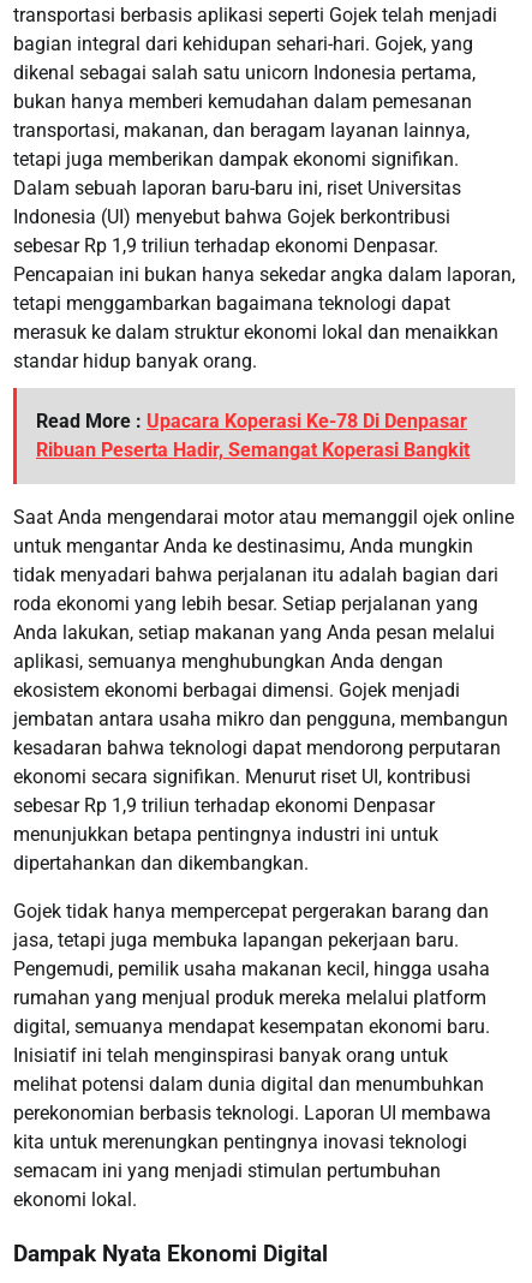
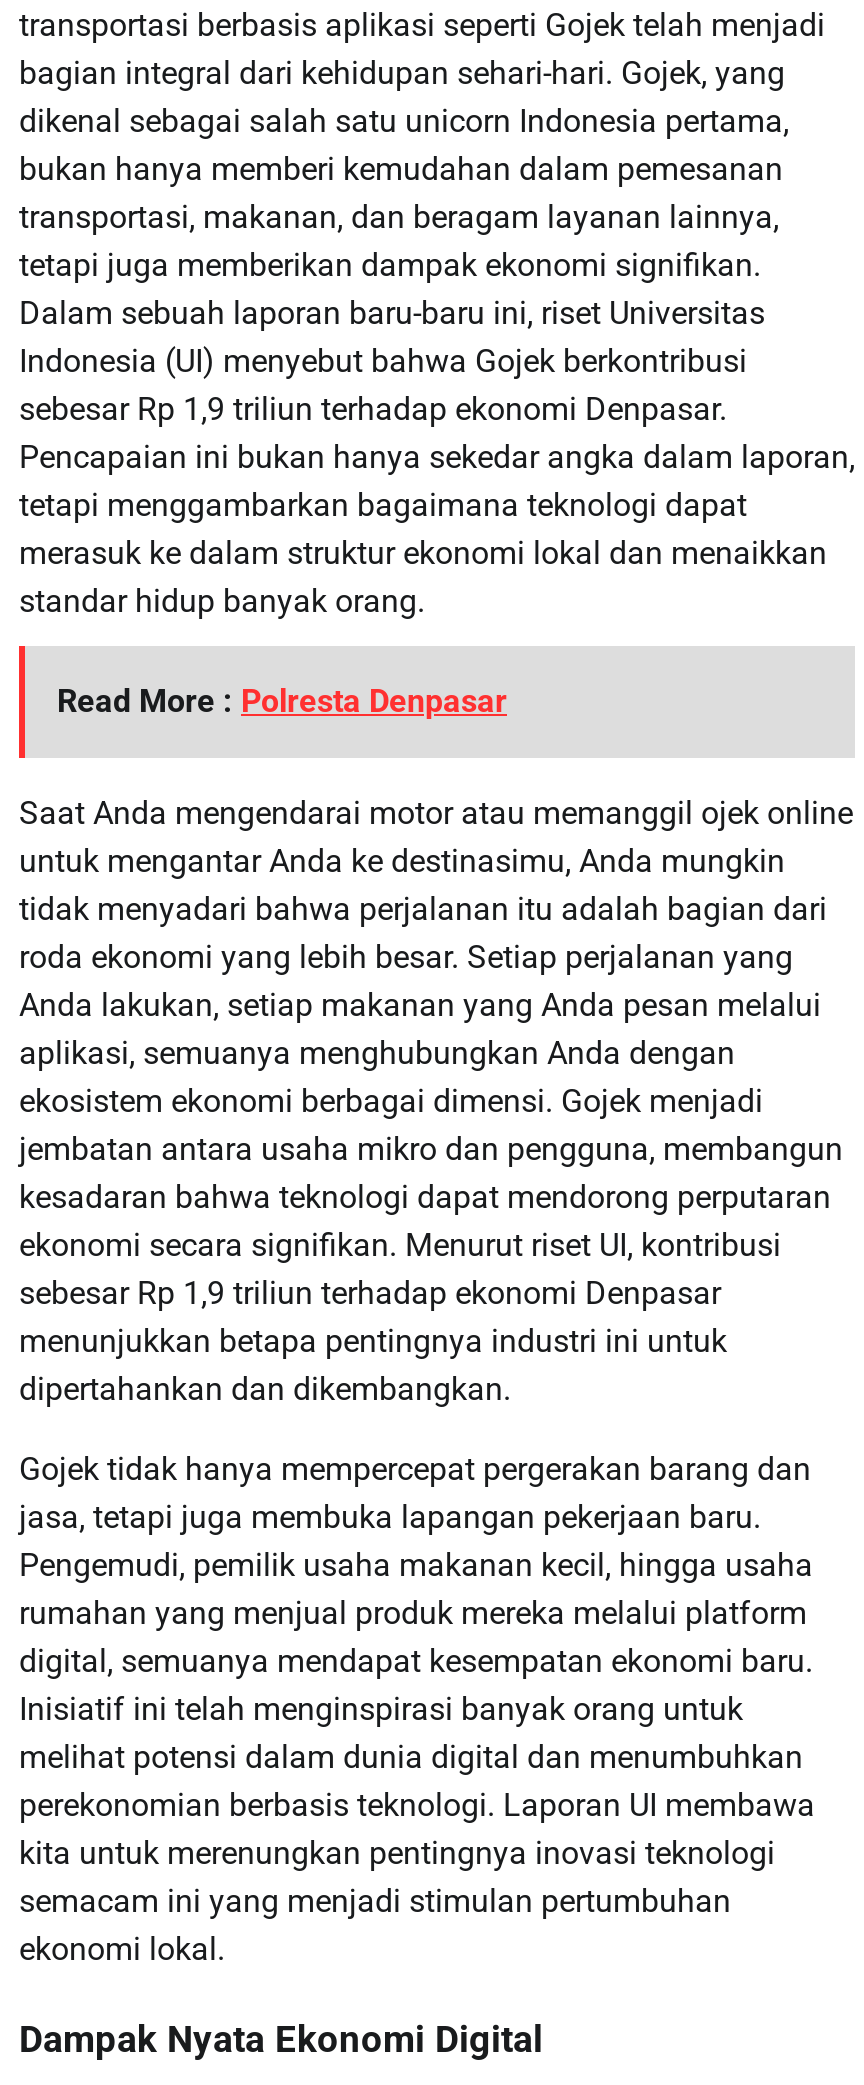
[36,410,470,461] Read More : Upacara Koperasi Ke-78 Di Denpasar | Ribuan Peserta Hadir, Semangat Koperasi Bangkit -> [57,682,507,720] Read More : Polresta Denpasar

